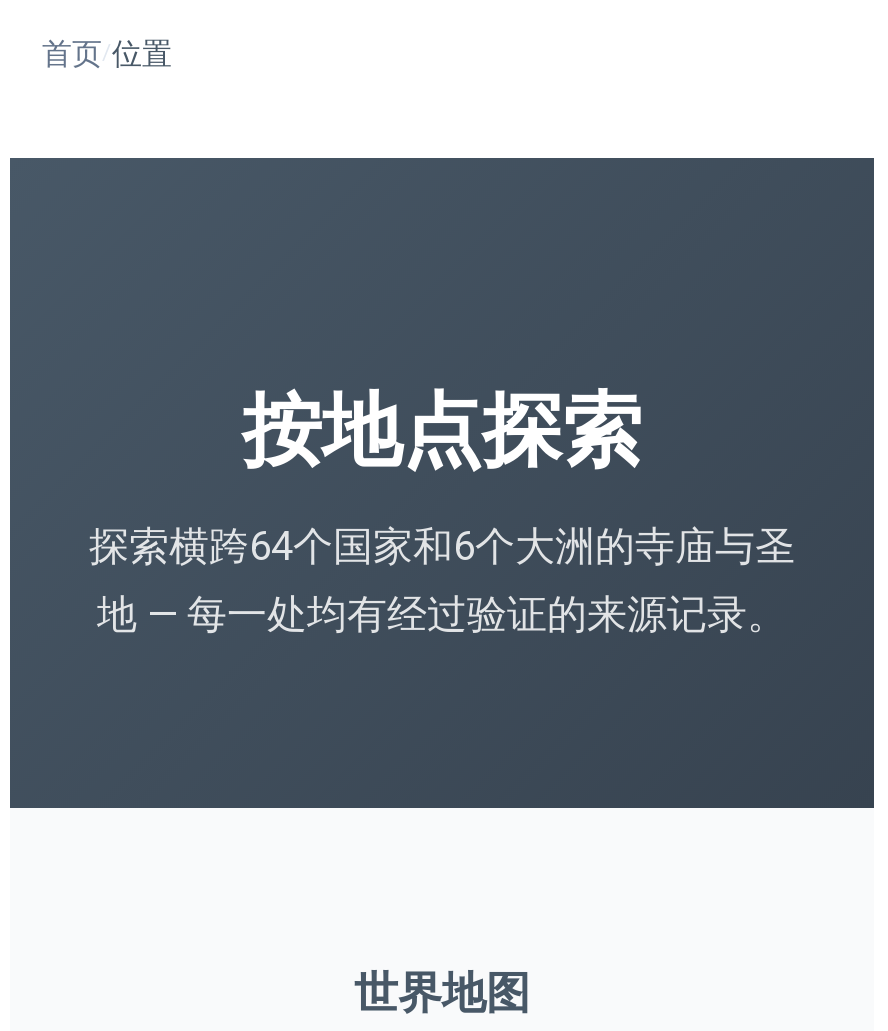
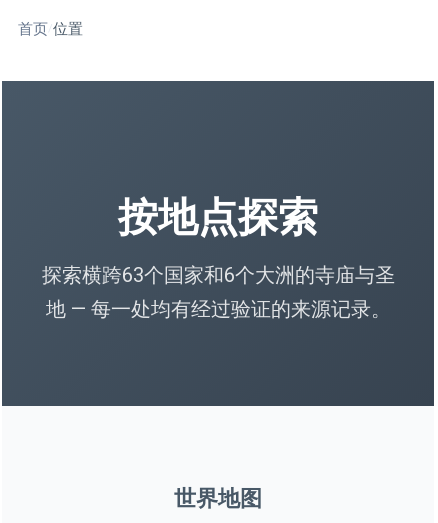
[89,522,795,570] 探索横跨64个国家和6个大洲的寺庙与圣 -> [41,263,394,287] 探索横跨63个国家和6个大洲的寺庙与圣

